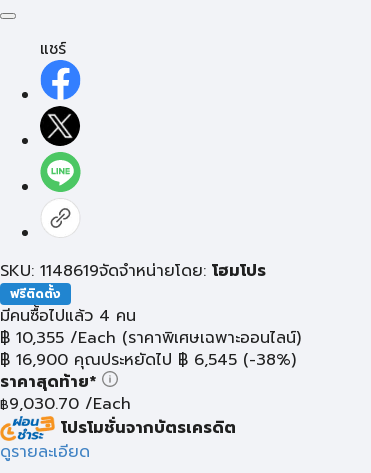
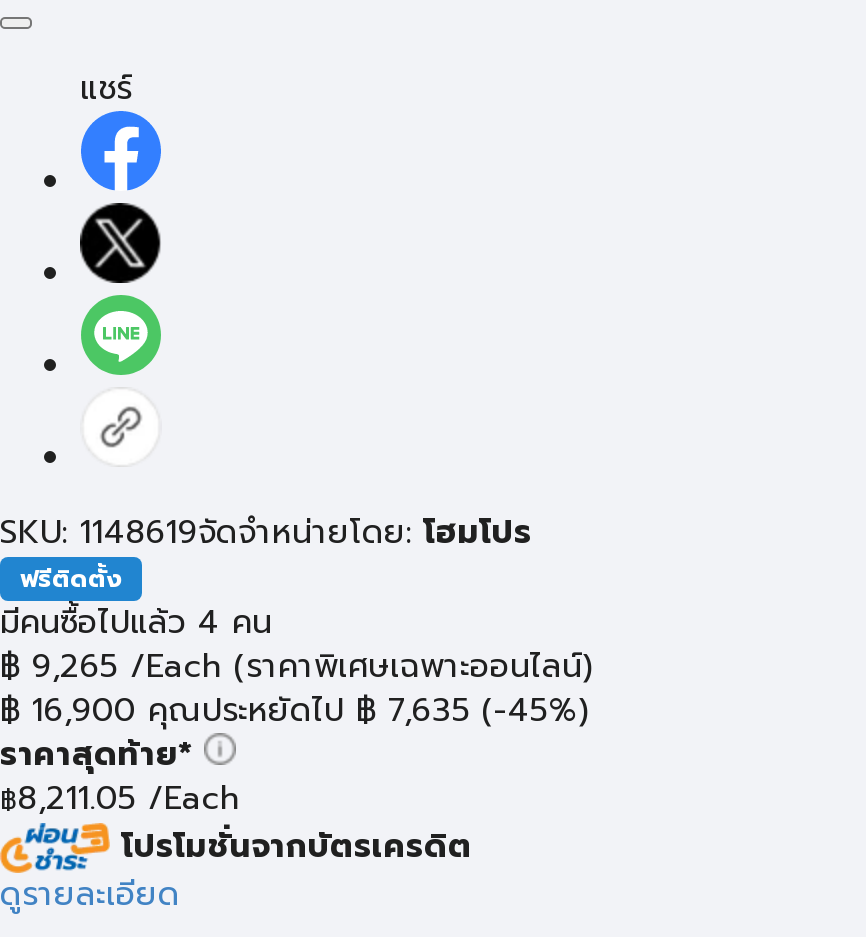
[0,326,301,350] ฿ 10,355 /Each (ราคาพิเศษเฉพาะออนไลน์) -> [0,643,592,691] ฿ 9,265 /Each (ราคาพิเศษเฉพาะออนไลน์)
[0,348,296,372] ฿ 16,900 คุณประหยัดไป ฿ 6,545 (-38%) -> [0,687,588,735] ฿ 16,900 คุณประหยัดไป ฿ 7,635 (-45%)
[0,392,131,416] ฿9,030.70 /Each -> [0,775,240,823] ฿8,211.05 /Each

